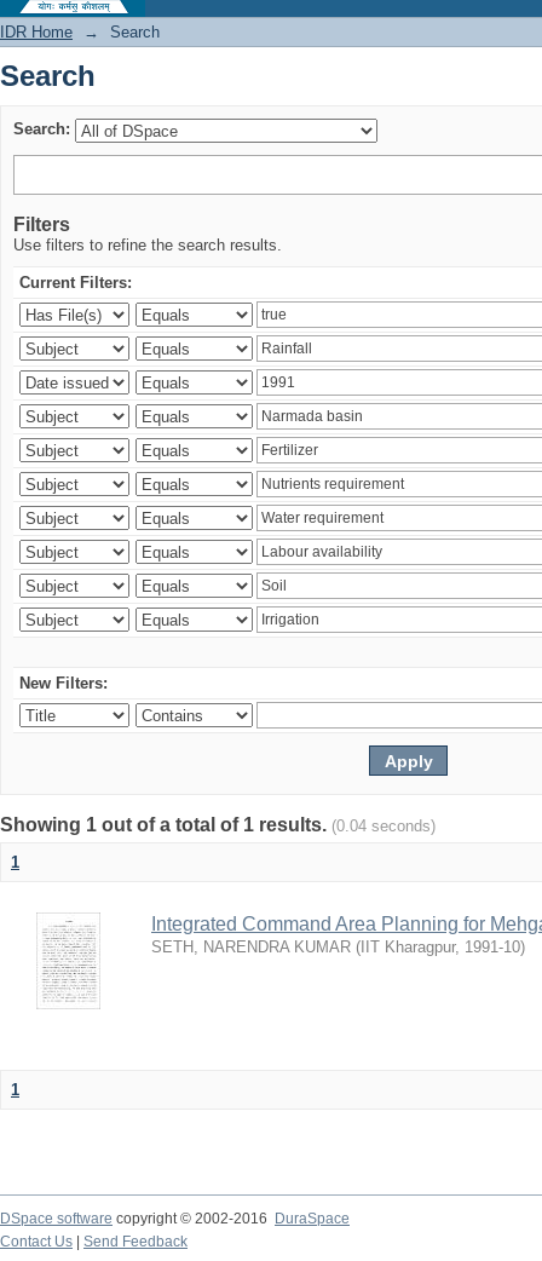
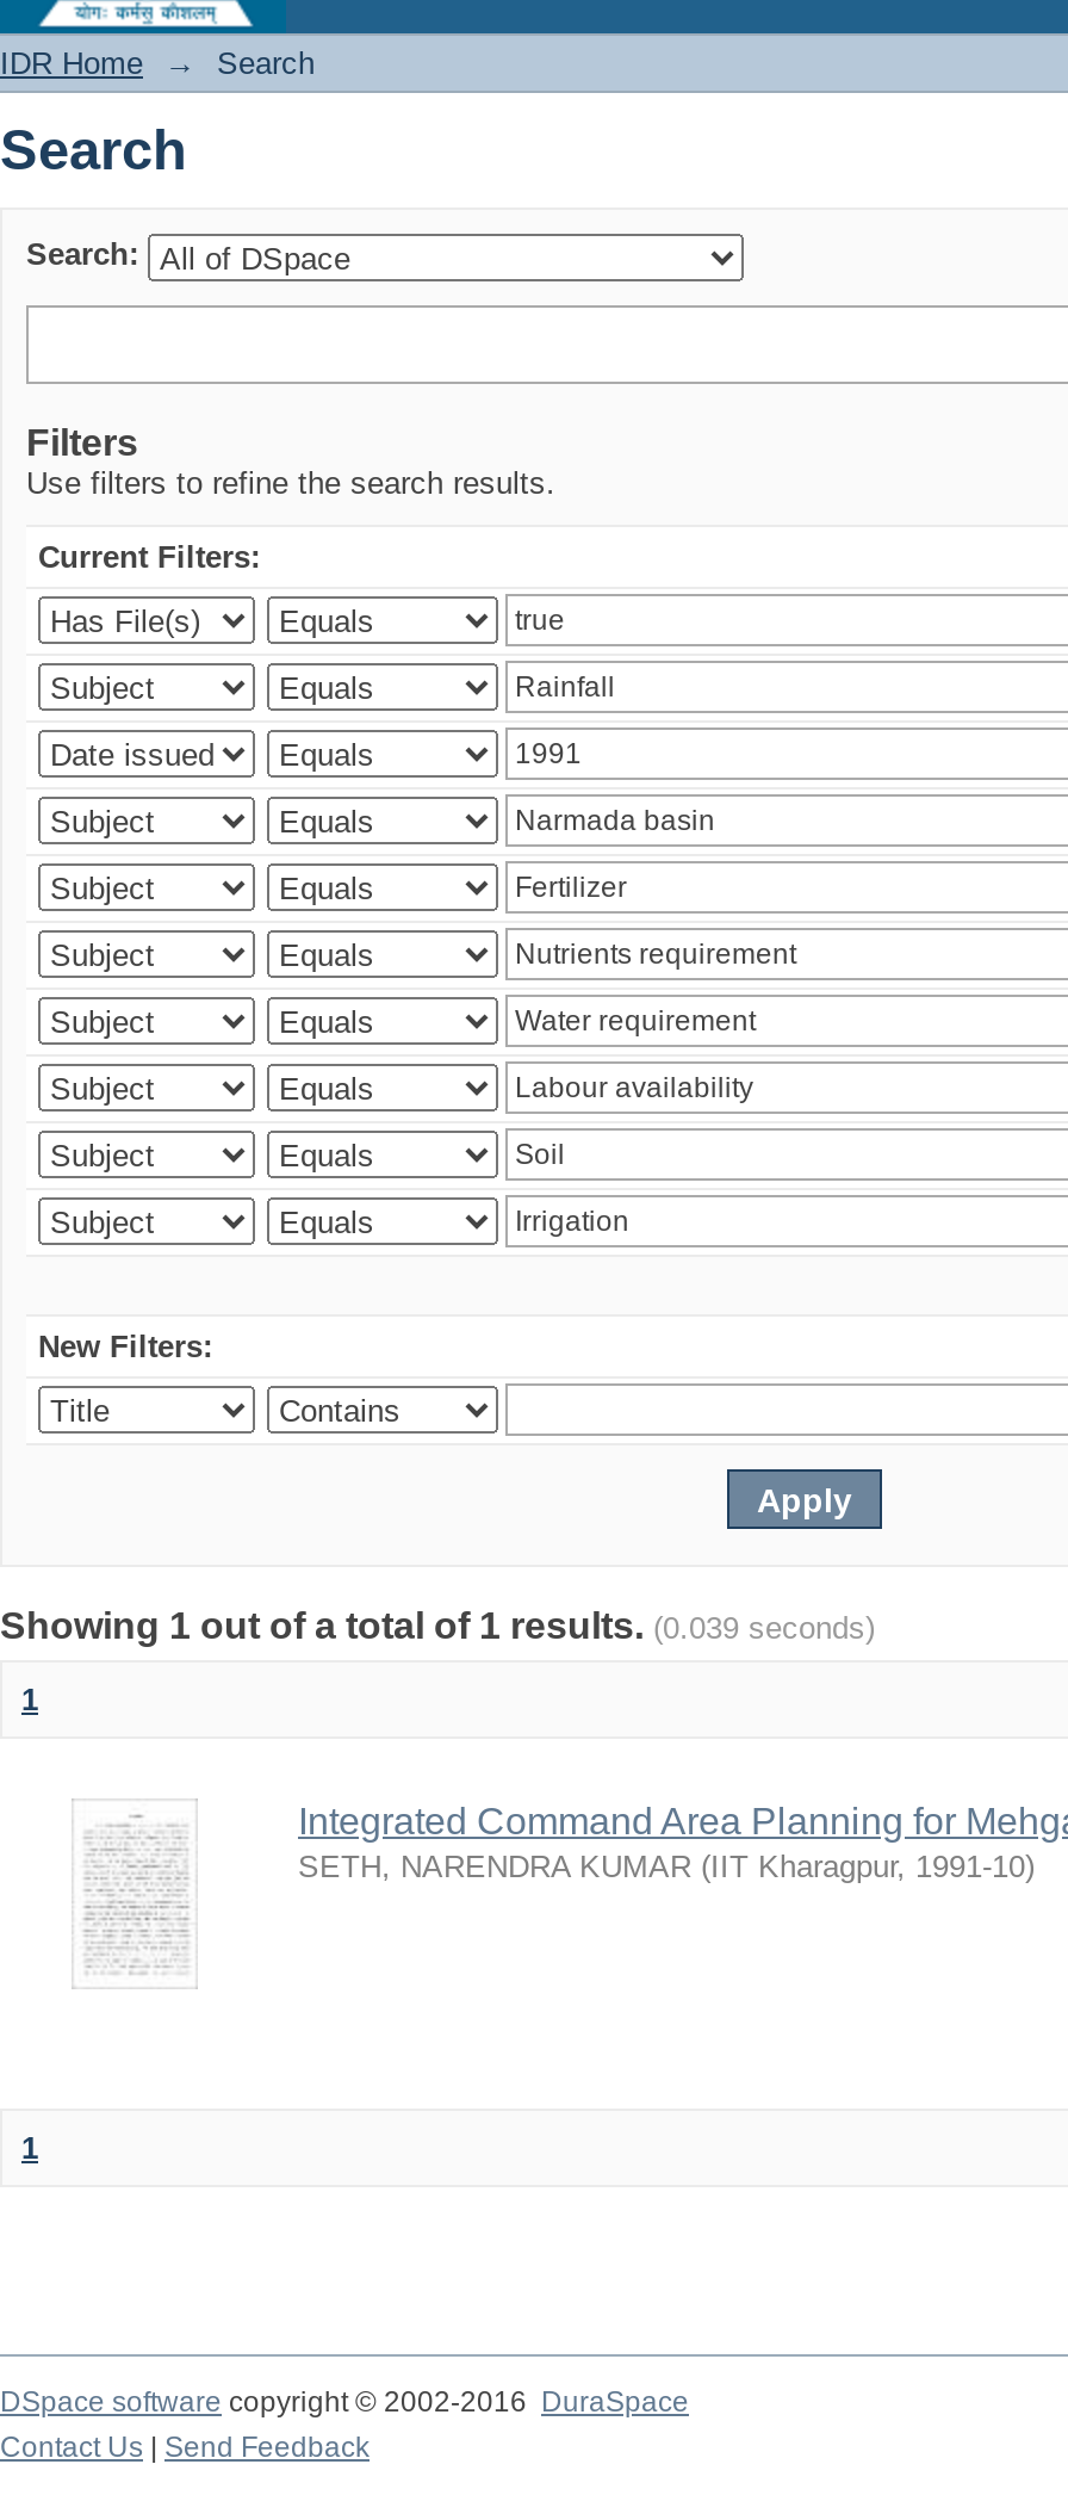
[0,814,436,835] Showing 1 out of a total of 1 results. (0.04 seconds) -> [0,1605,875,1646] Showing 1 out of a total of 1 results. (0.039 seconds)

